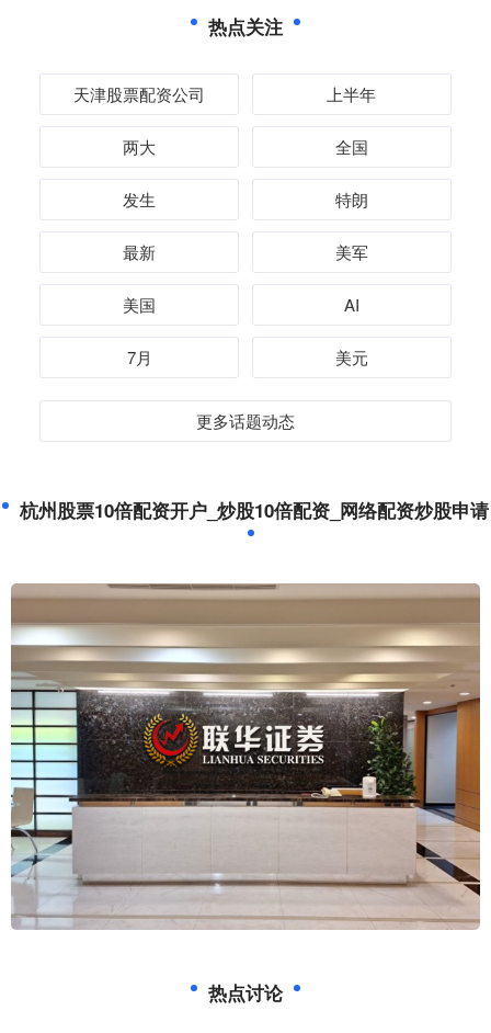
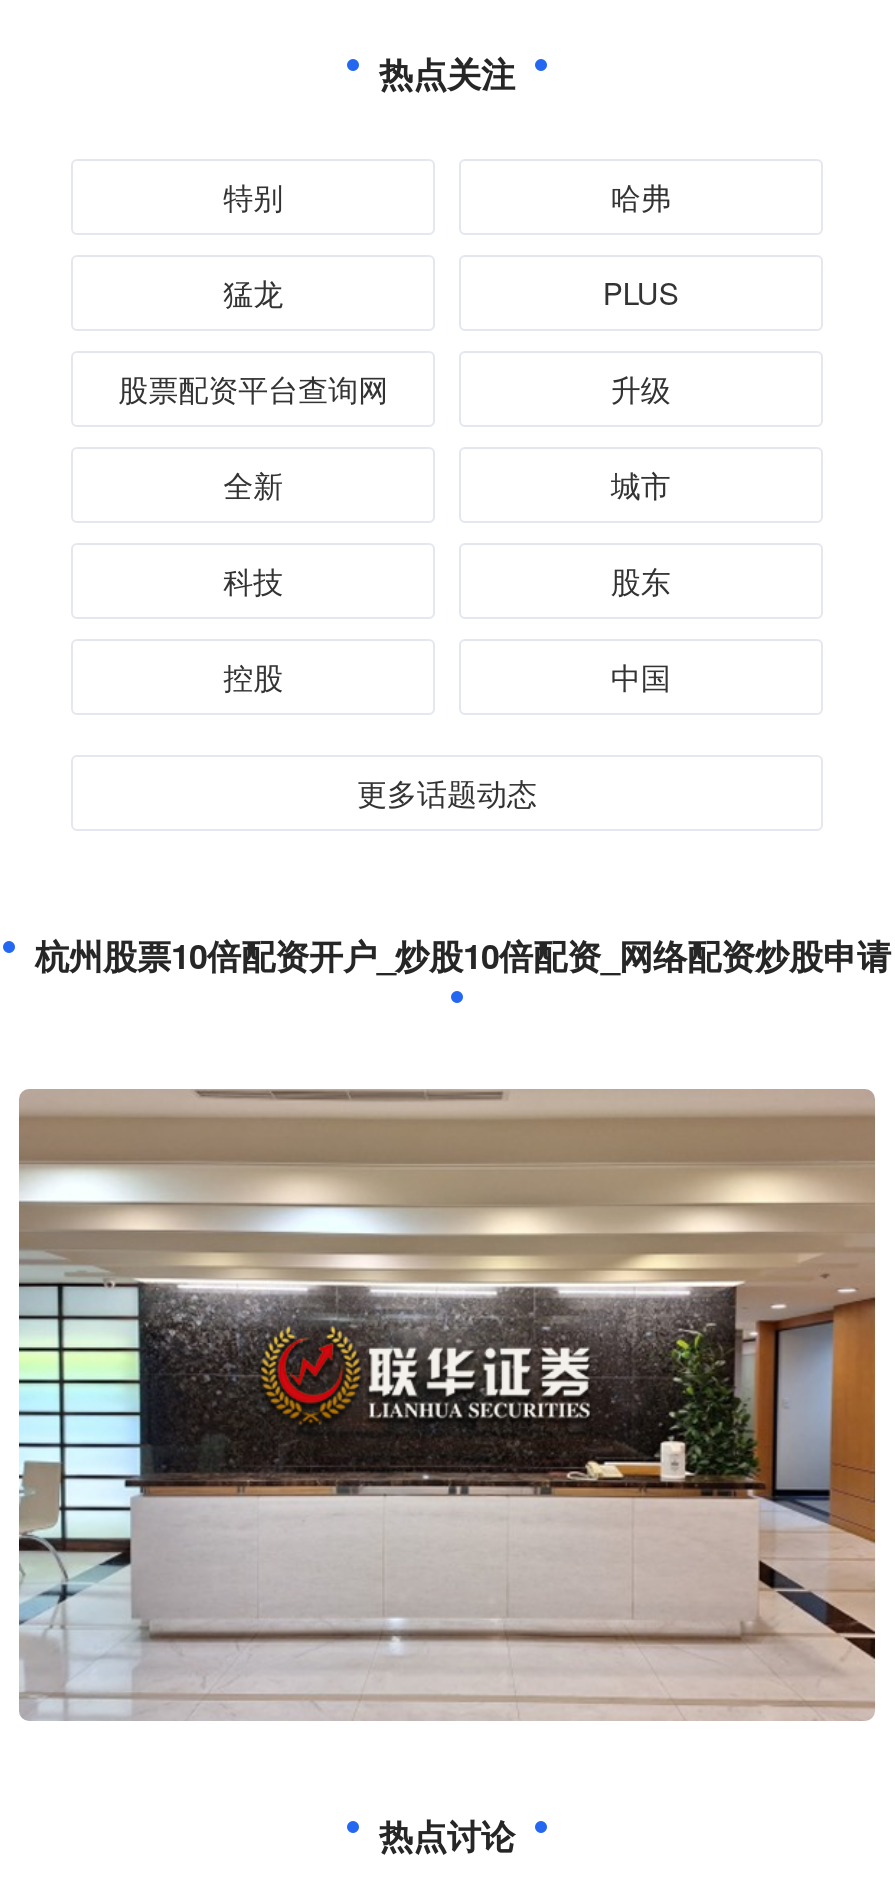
[74,82,376,105] 天津股票配资公司 | 上半年 -> [223,175,671,217] 特别 | 哈弗
[123,135,368,158] 两大 | 全国 -> [223,271,679,313] 猛龙 | PLUS
[123,188,368,211] 发生 | 特朗 -> [118,367,671,409] 股票配资平台查询网 | 升级
[123,240,368,263] 最新 | 美军 -> [223,463,671,505] 全新 | 城市
[123,293,359,316] 美国 | AI -> [223,559,671,601] 科技 | 股东
[127,345,368,368] 7月 | 美元 -> [223,655,671,697] 控股 | 中国

